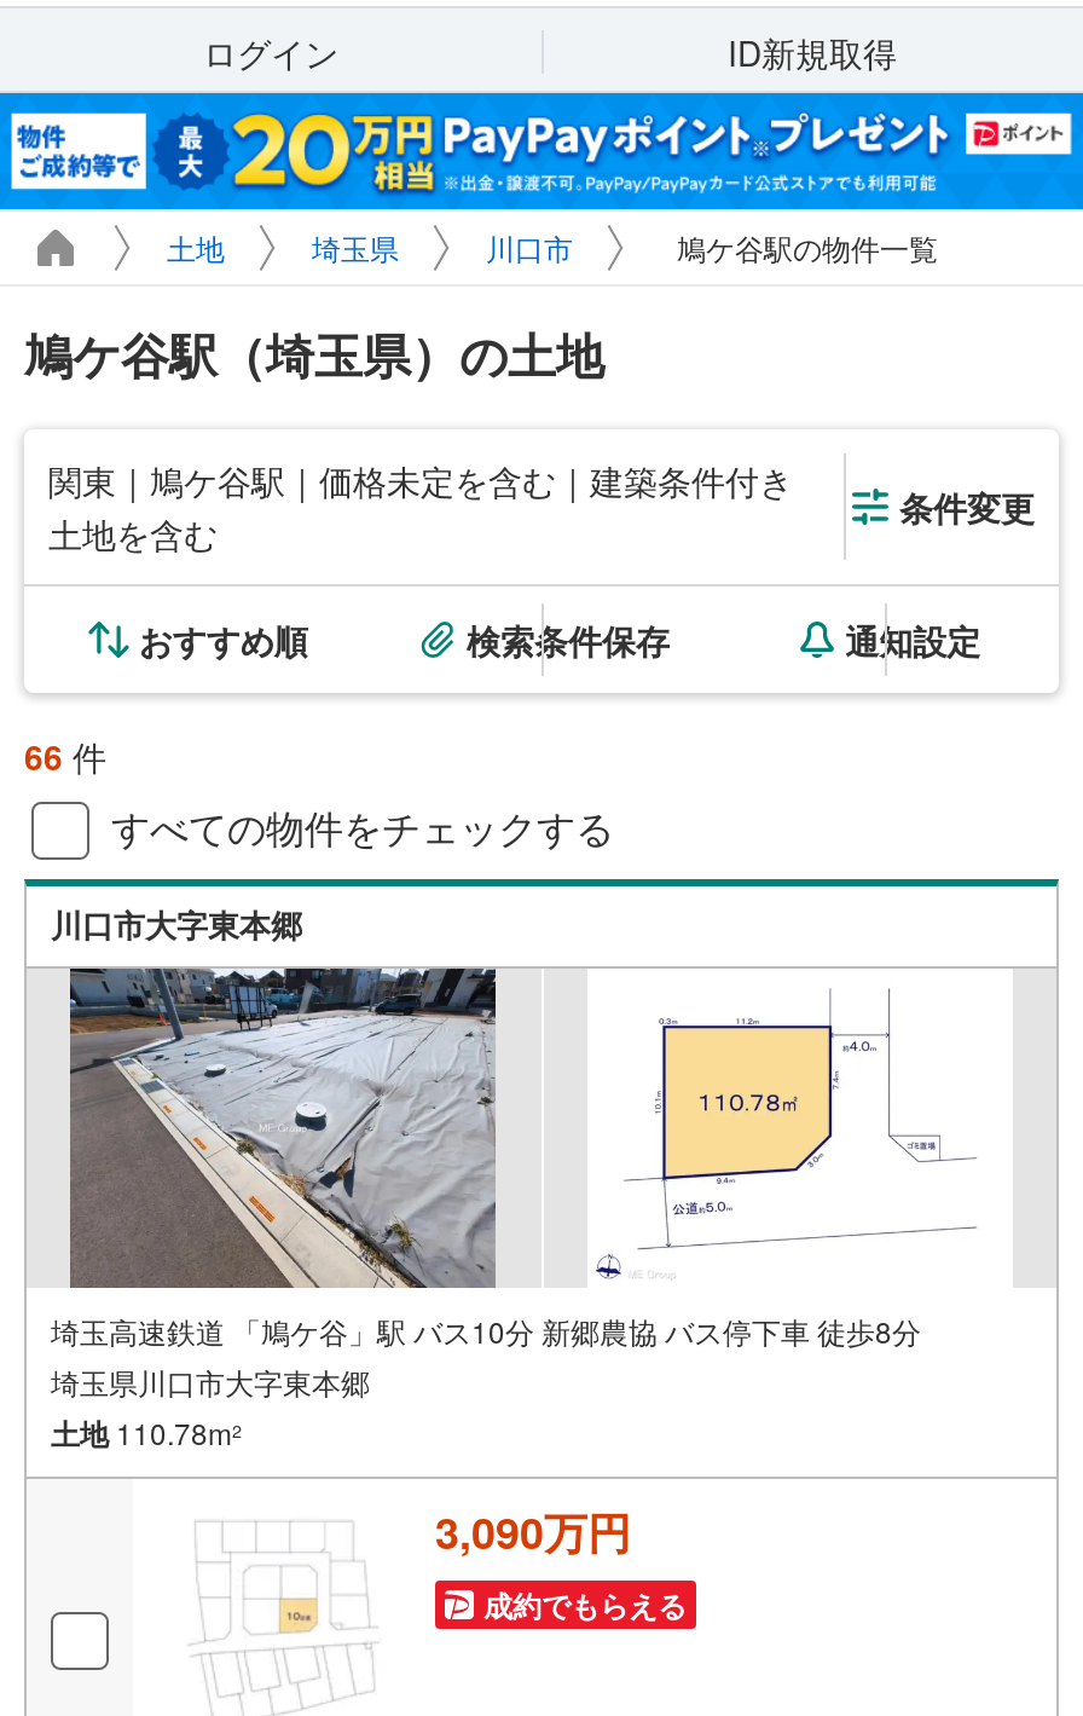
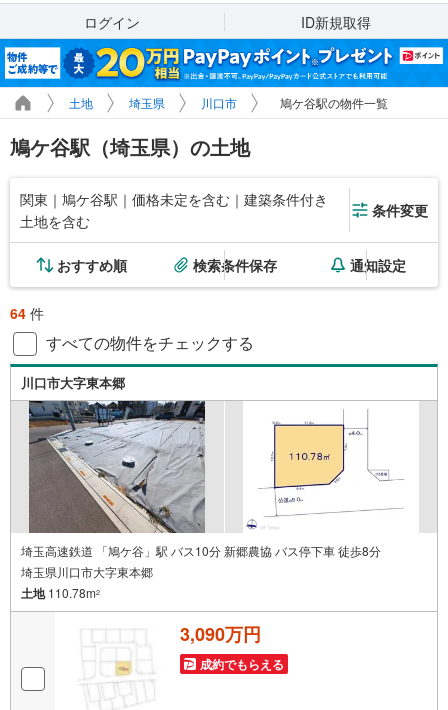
[24,731,106,780] 66件 -> [10,303,44,323] 64件

